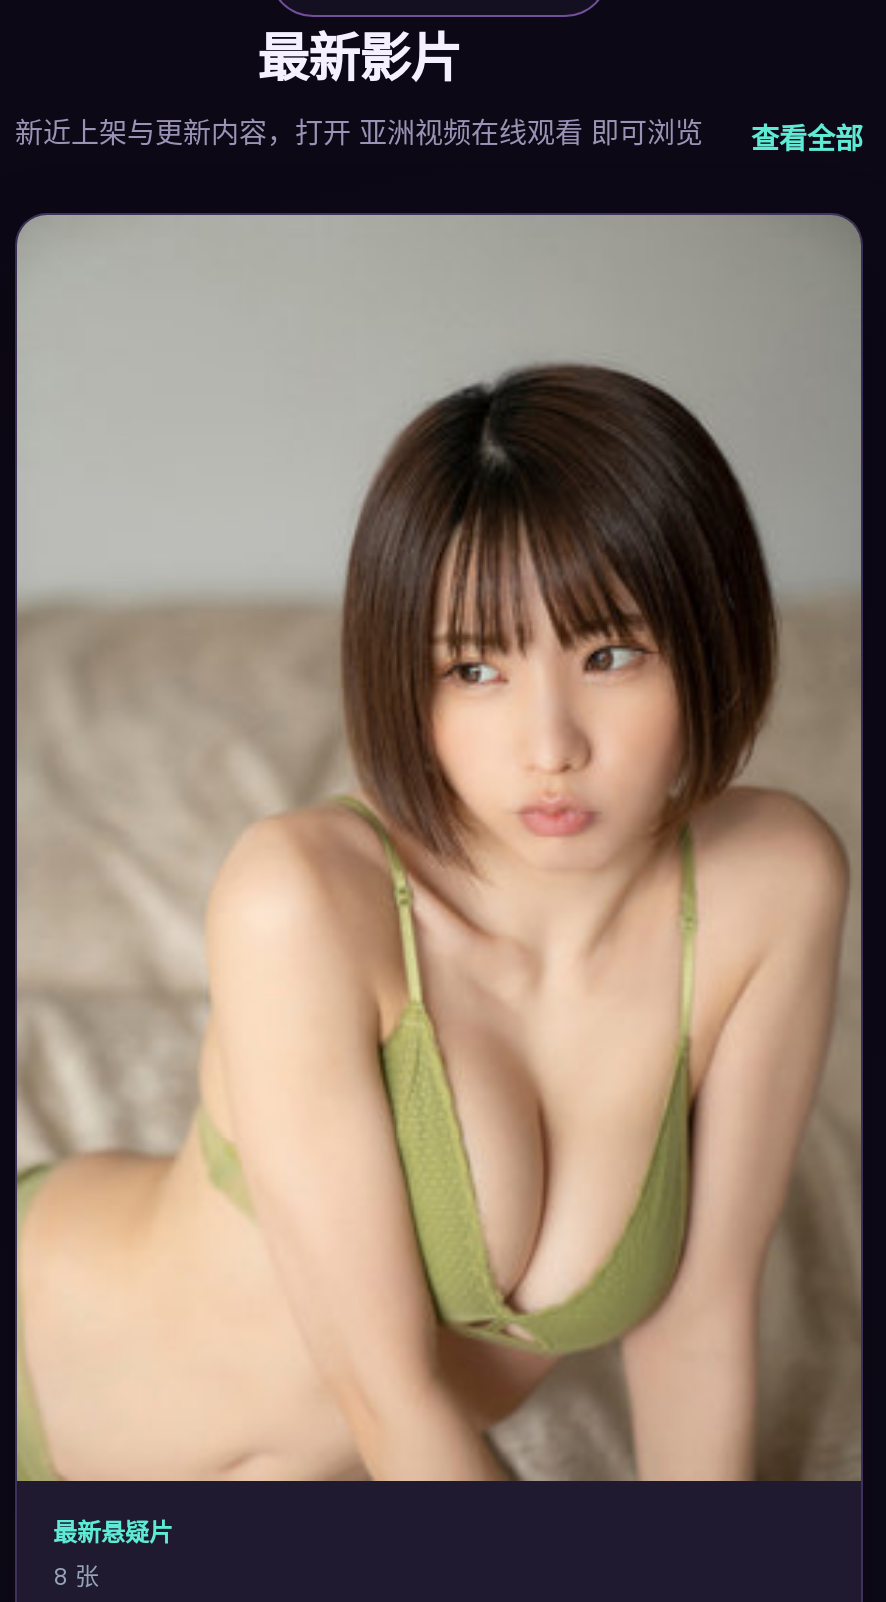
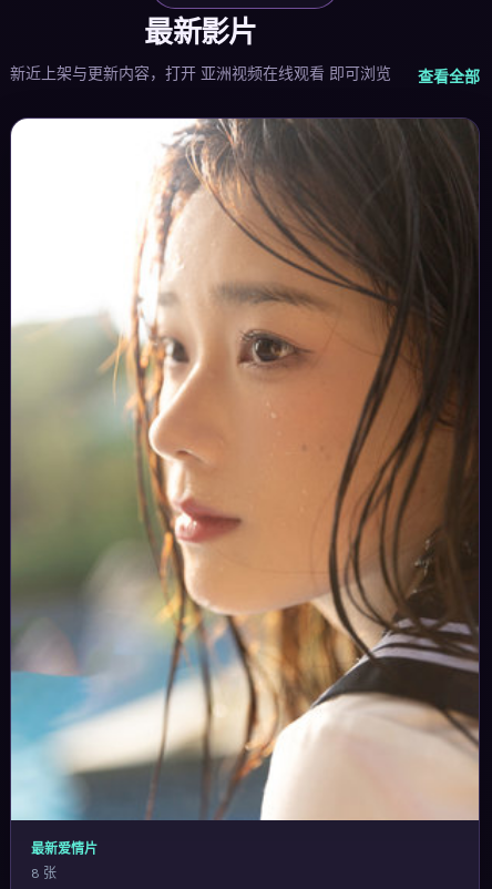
[15,214,863,1548] [image] | 最新悬疑片 -> [10,119,479,858] [image] | 最新爱情片

